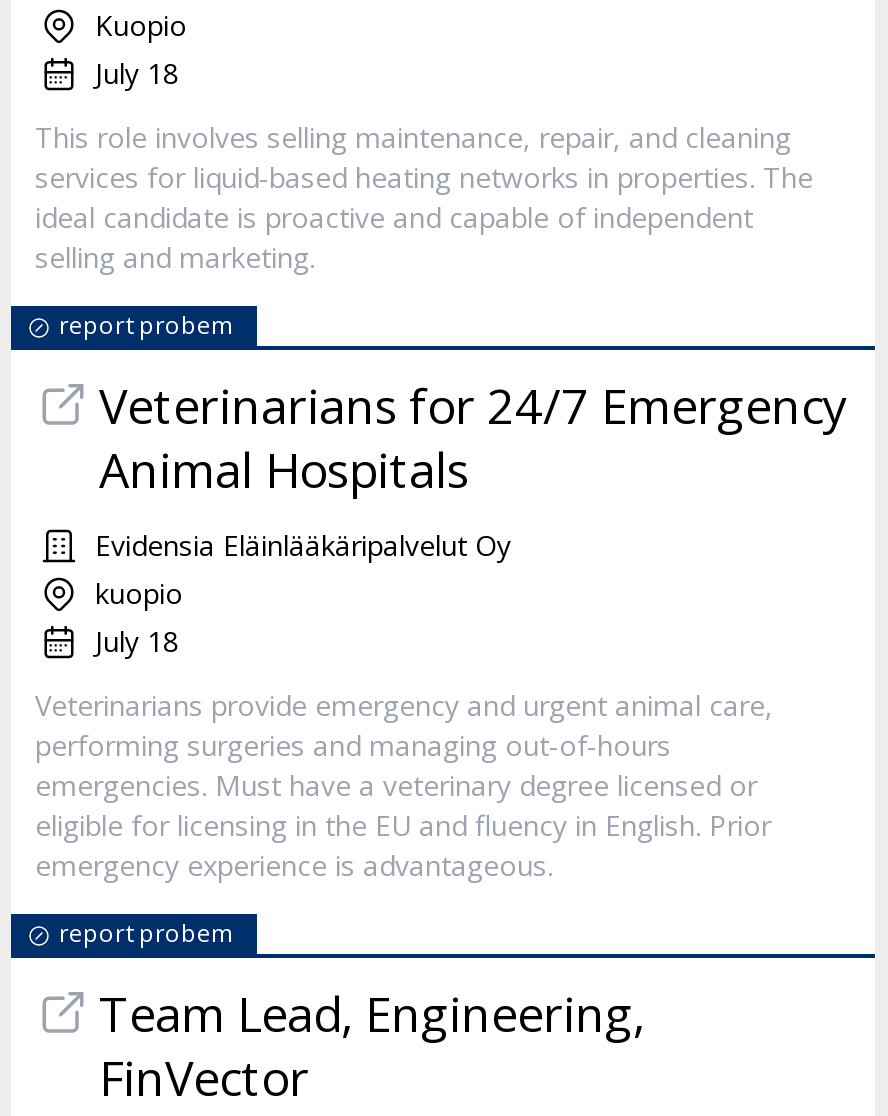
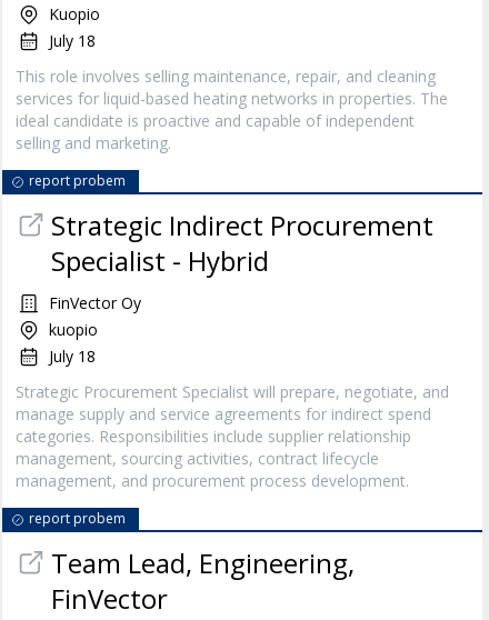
[95,372,847,564] Veterinarians for 24/7 Emergency | Animal Hospitals | Evidensia Eläinlääkäripalvelut Oy -> [49,207,433,313] Strategic Indirect Procurement | Specialist - Hybrid | FinVector Oy
[35,686,773,884] Veterinarians provide emergency and urgent animal care, | performing surgeries and managing out-of-hours | emergencies. Must have a veterinary degree licensed or | eligible for licensing in the EU and fluency in English. Prior | emergency experience is advantageous. -> [16,381,449,491] Strategic Procurement Specialist will prepare, negotiate, and | manage supply and service agreements for indirect spend | categories. Responsibilities include supplier relationship | management, sourcing activities, contract lifecycle | management, and procurement process development.

